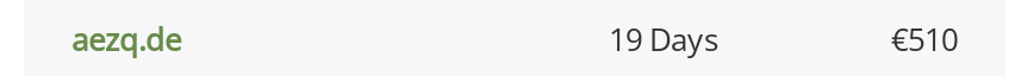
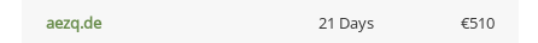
[609,17,718,59] 19 Days -> [318,11,373,33] 21 Days

